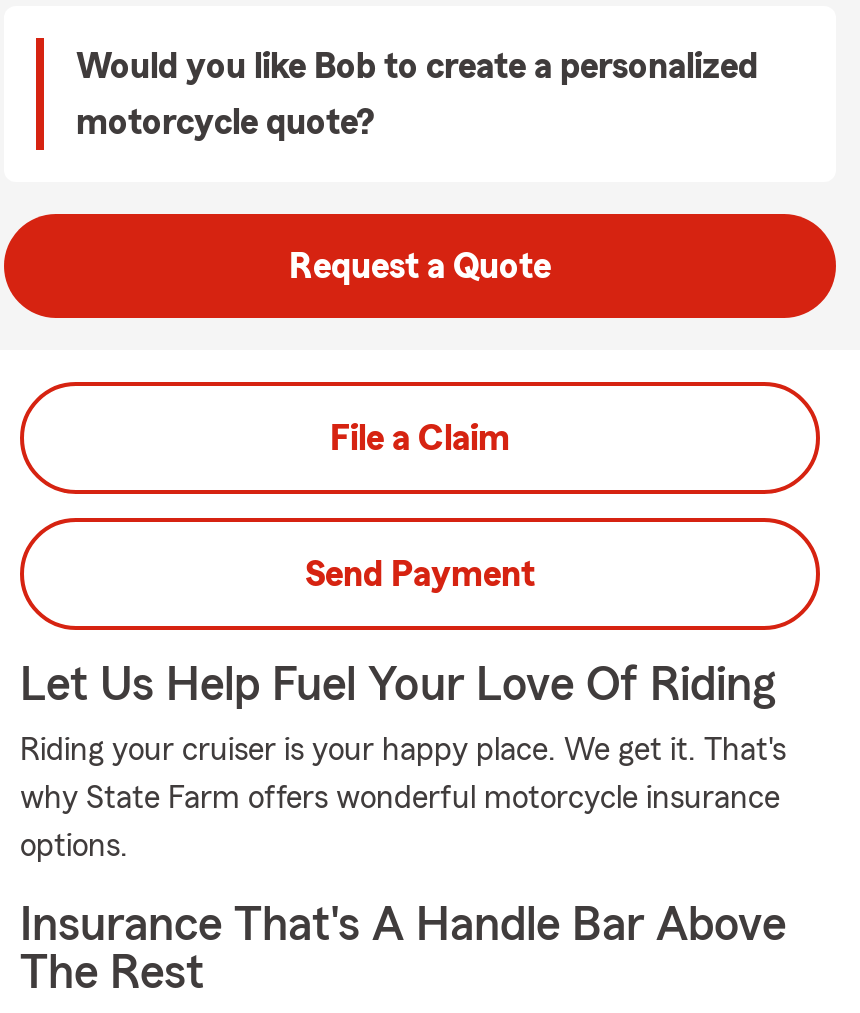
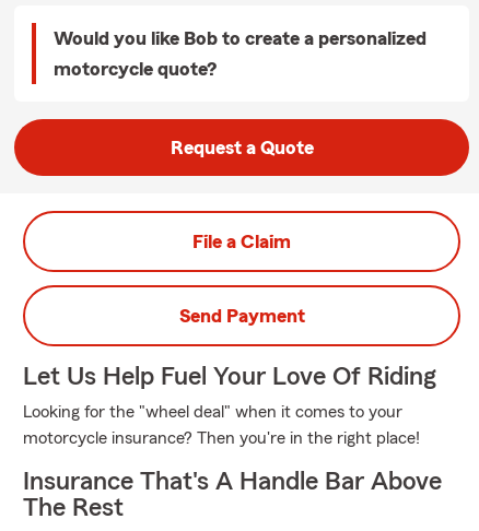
[20,734,786,862] Riding your cruiser is your happy place. We get it. That's | why State Farm offers wonderful motorcycle insurance | options. -> [23,403,420,447] Looking for the "wheel deal" when it comes to your | motorcycle insurance? Then you're in the right place!

